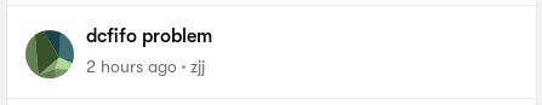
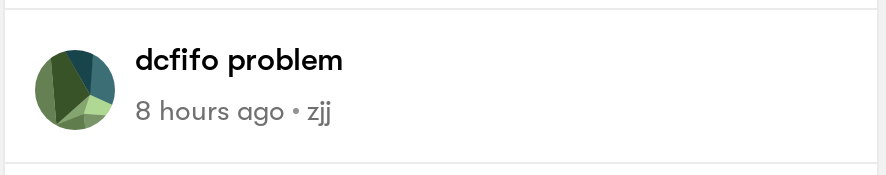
[86,57,177,76] 2 hours ago -> [135,94,285,126] 8 hours ago

